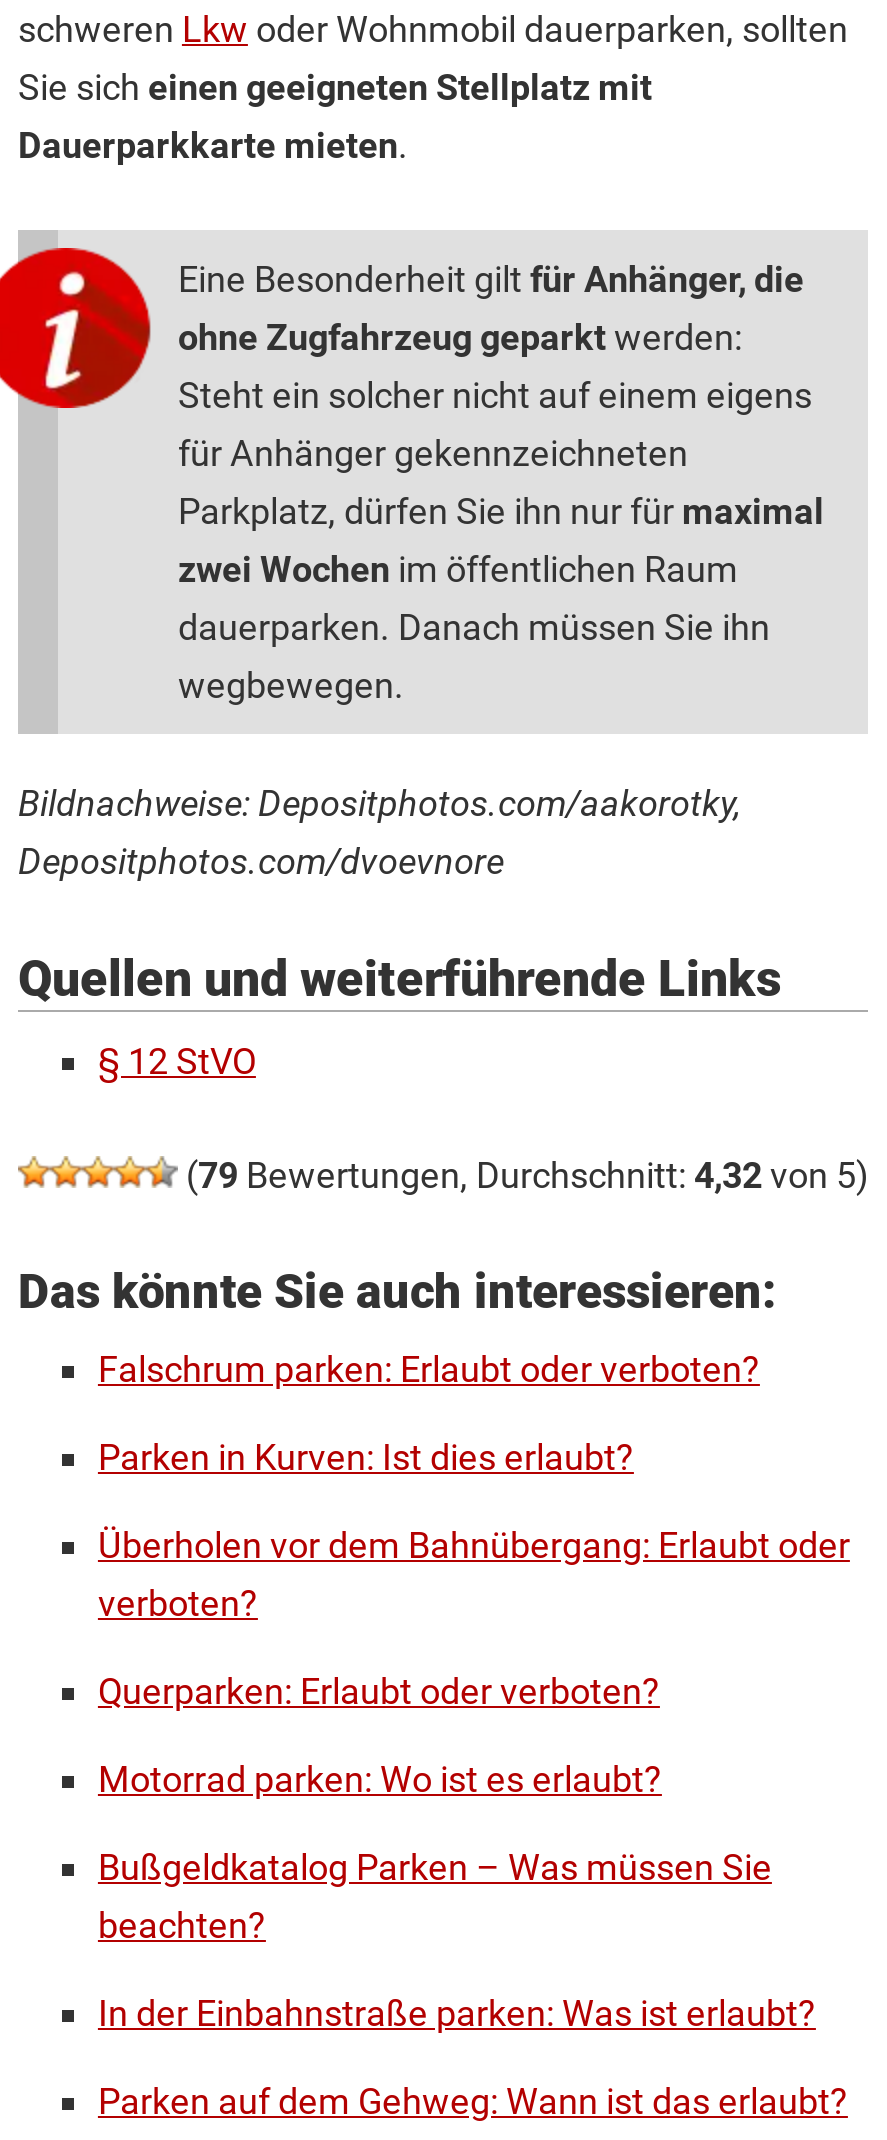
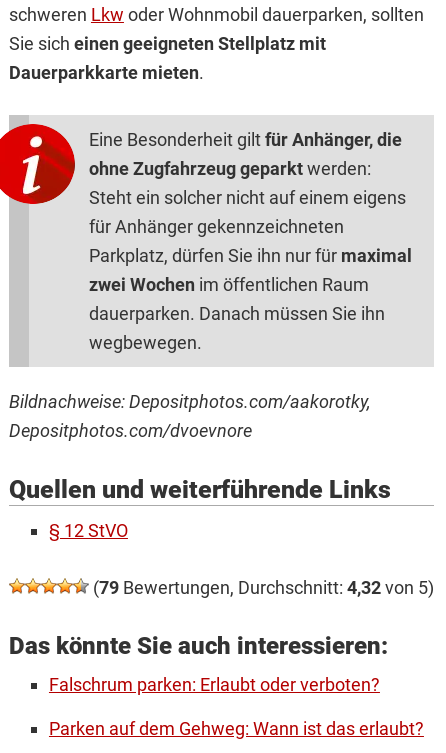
[98,1436,850,2034] Parken in Kurven: Ist dies erlaubt? | Überholen vor dem Bahnübergang: Erlaubt oder | verboten? | Querparken: Erlaubt oder verboten? | Motorrad parken: Wo ist es erlaubt? | Bußgeldkatalog Parken – Was müssen Sie | beachten? | In der Einbahnstraße parken: Was ist erlaubt? -> none

